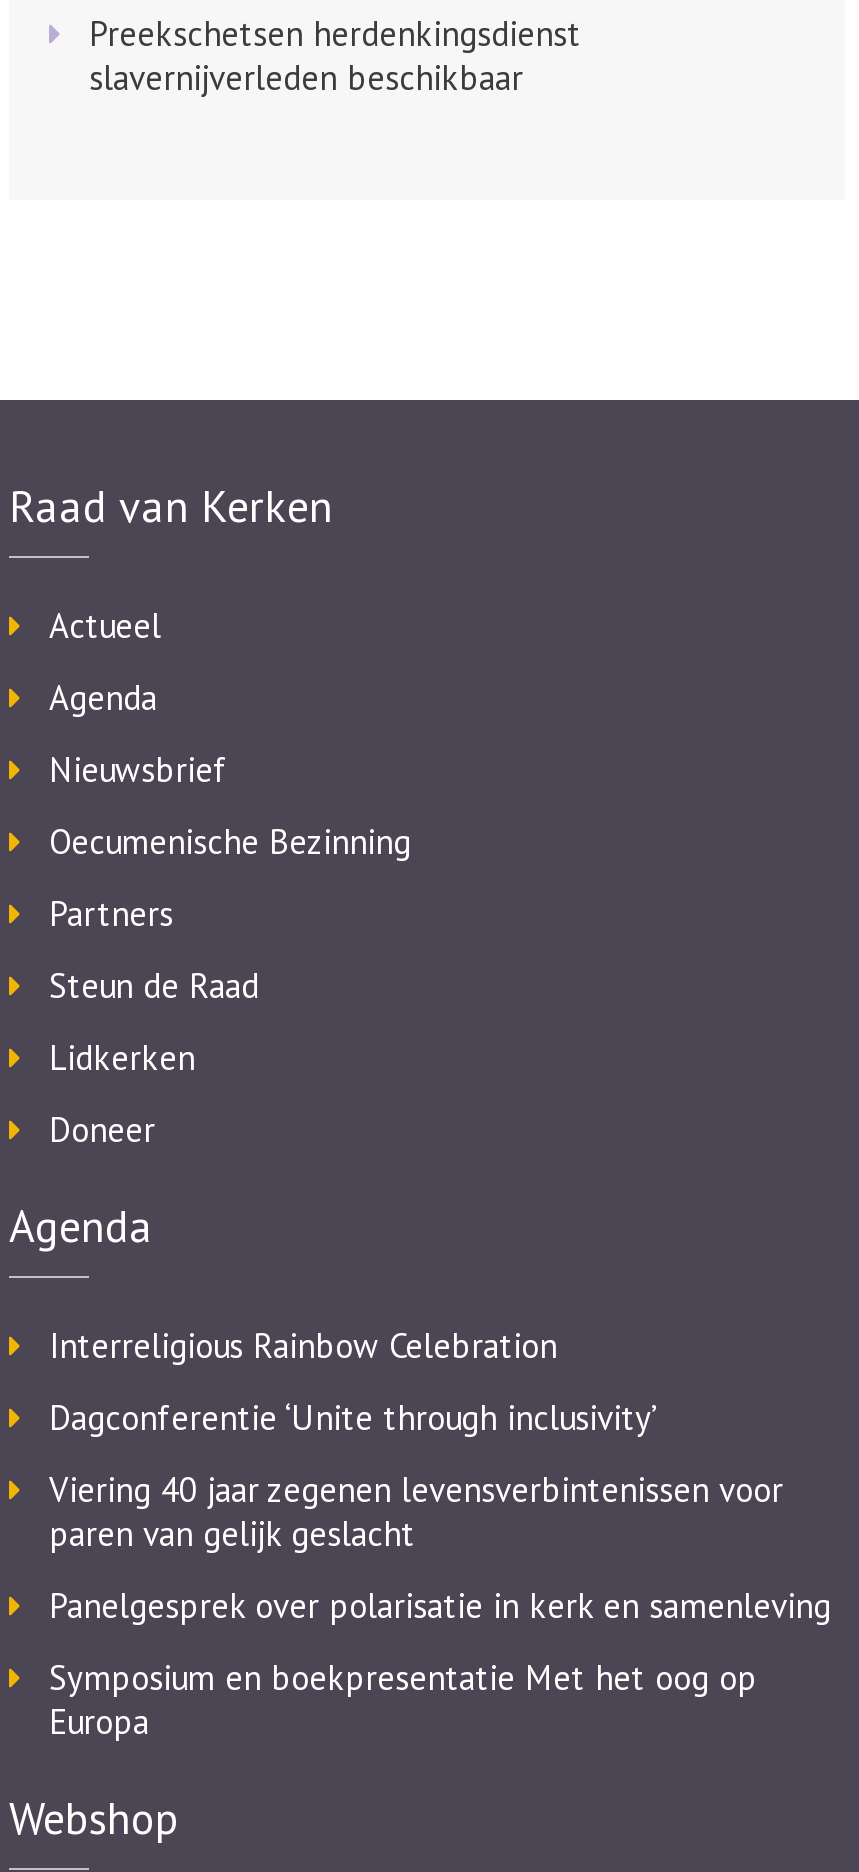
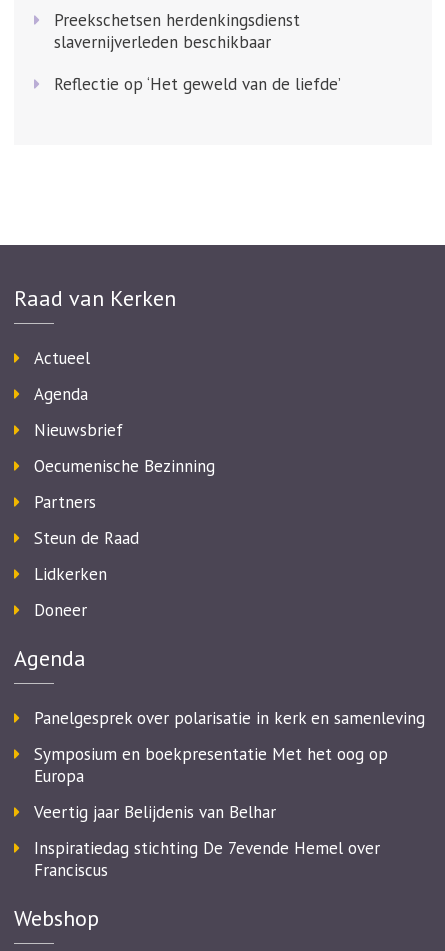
none -> [54,73,341,95] Reflectie op ‘Het geweld van de liefde’
moved [9,478,411,1254] -> [14,284,215,672]: Raad van Kerken | Actueel | Agenda | ... | Doneer | Agenda
[49,1324,783,1556] Interreligious Rainbow Celebration | Dagconferentie ‘Unite through inclusivity’ | Viering 40 jaar zegenen levensverbintenissen voor | paren van gelijk geslacht -> none
moved [49,1584,831,1744] -> [34,707,425,787]: Panelgesprek over polarisatie in kerk en samenleving | Symposium en boekpresentatie Met het oog op | Europa
none -> [34,801,380,881] Veertig jaar Belijdenis van Belhar | Inspiratiedag stichting De 7evende Hemel over | Franciscus

